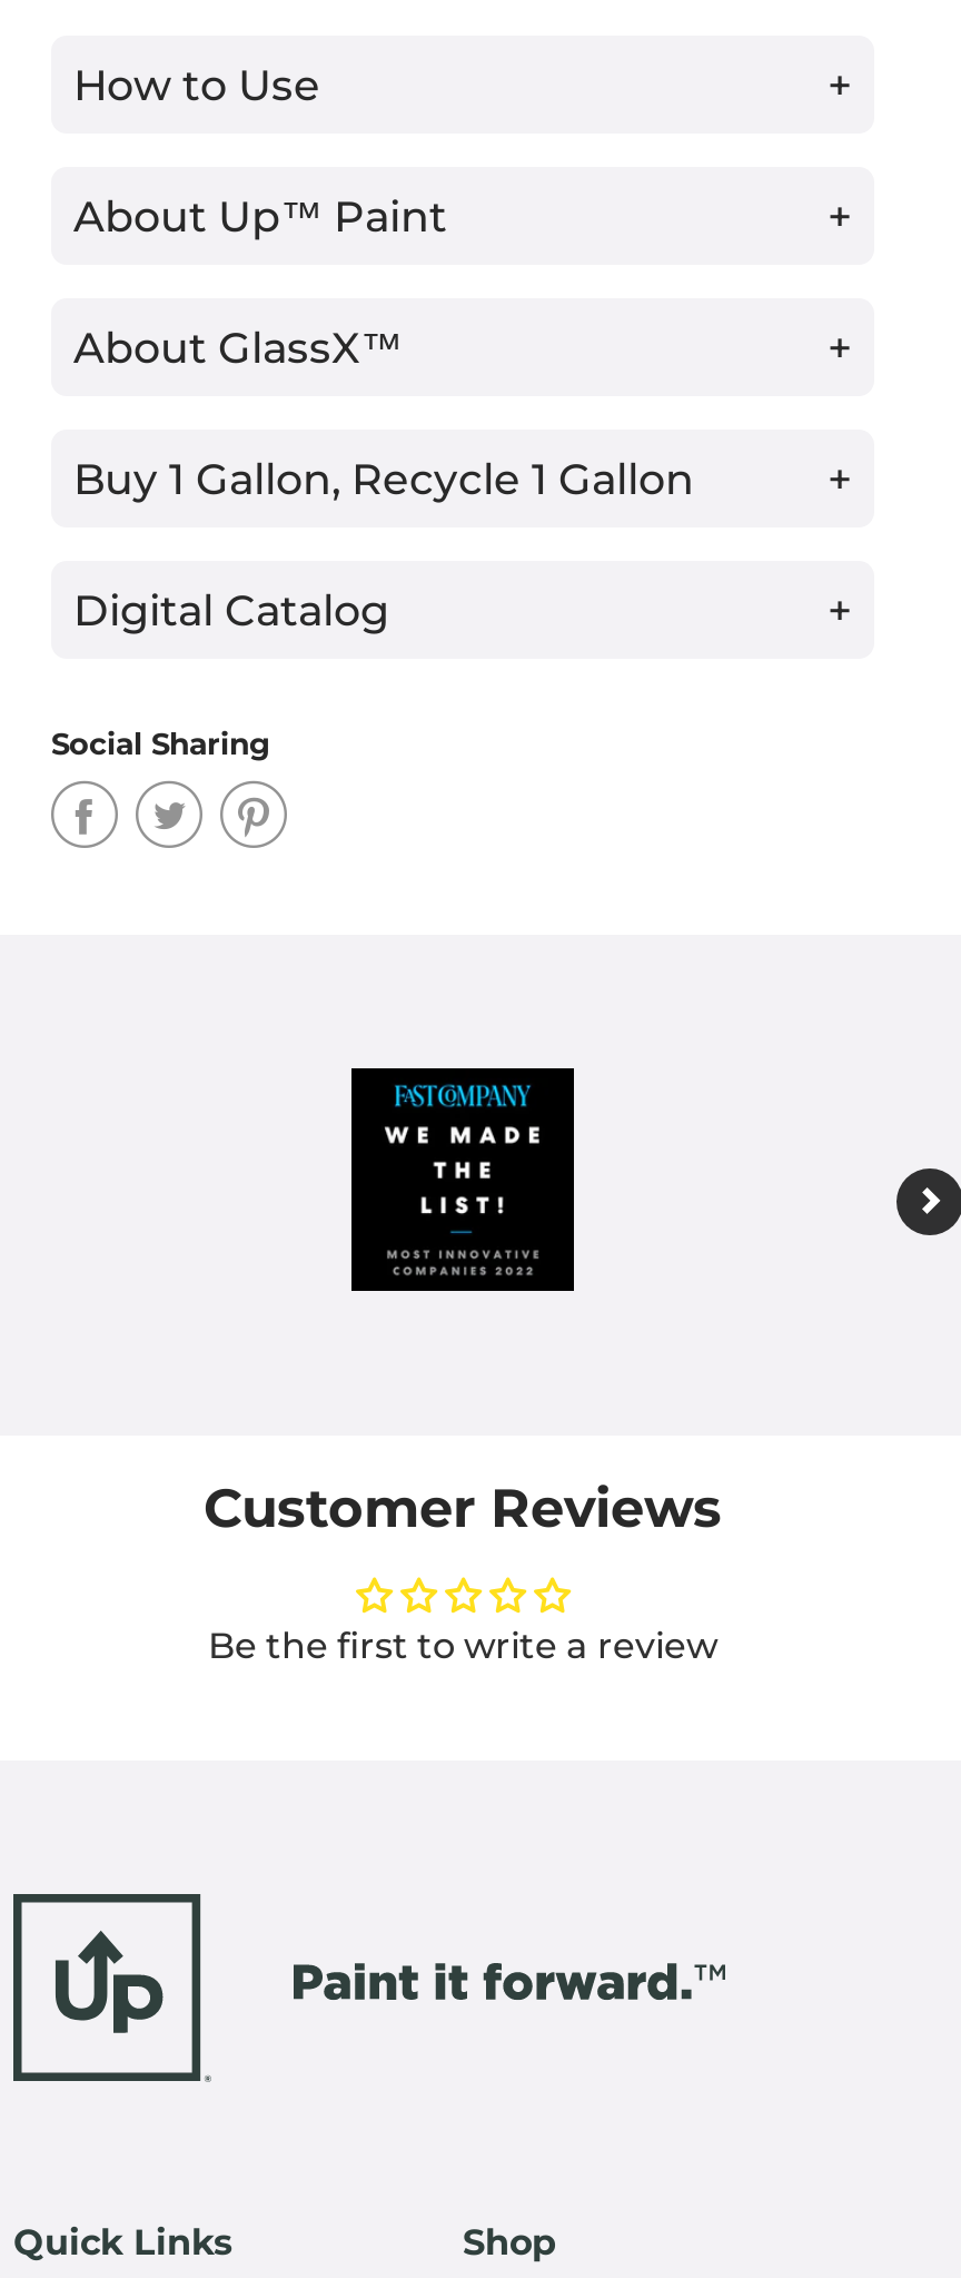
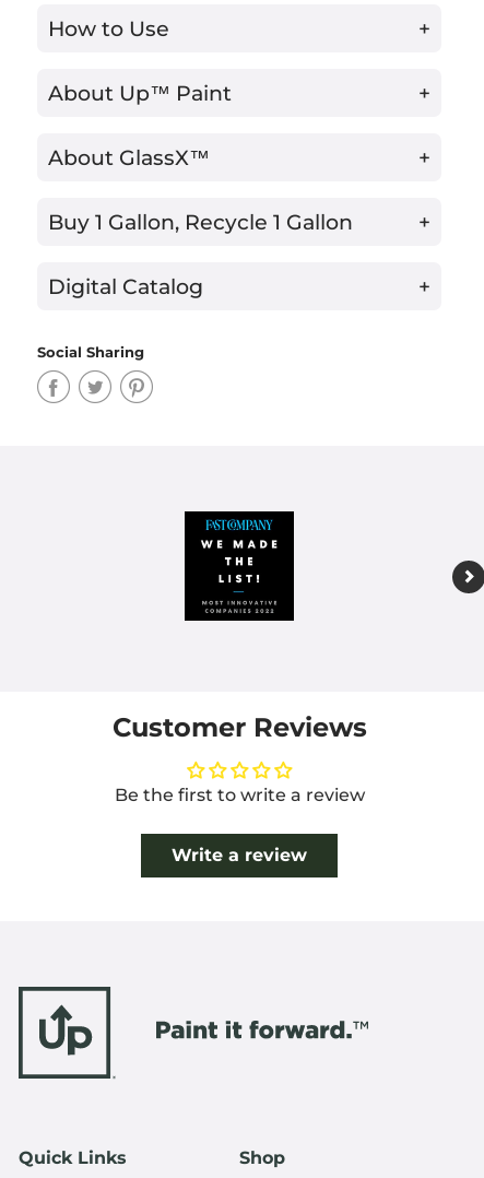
none -> [172,845,307,865] Write a review

